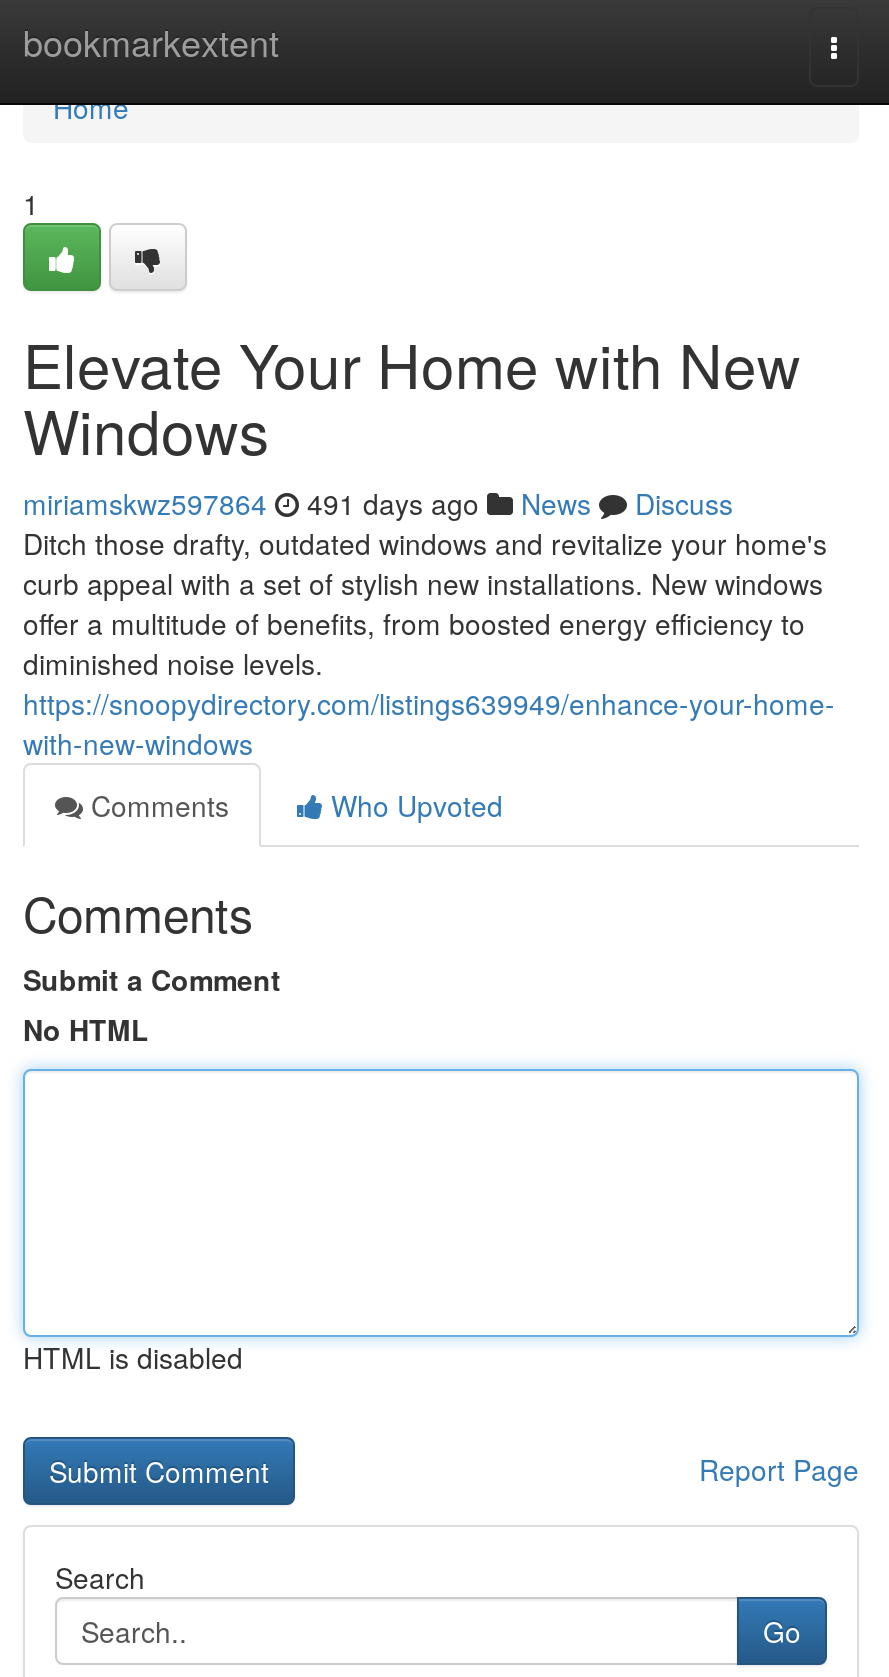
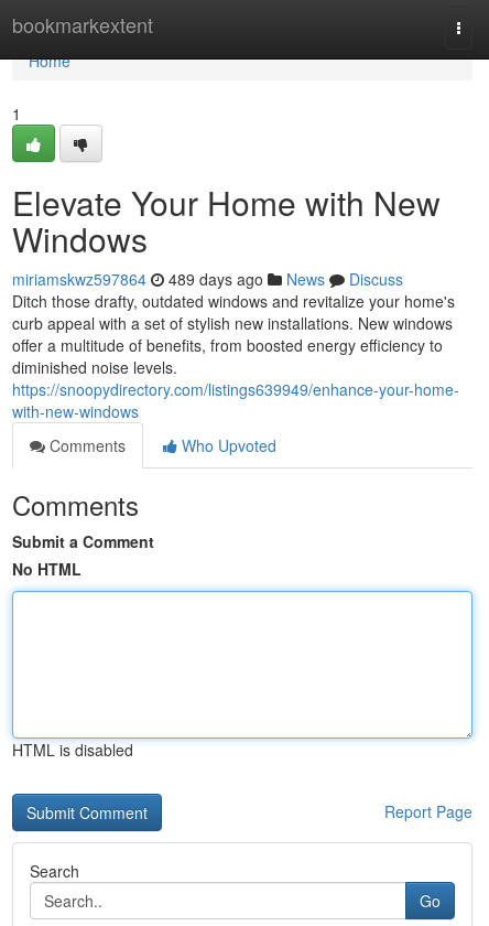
[23,483,733,523] miriamskwz597864 491 days ago News Discuss -> [12,268,403,290] miriamskwz597864 489 days ago News Discuss

